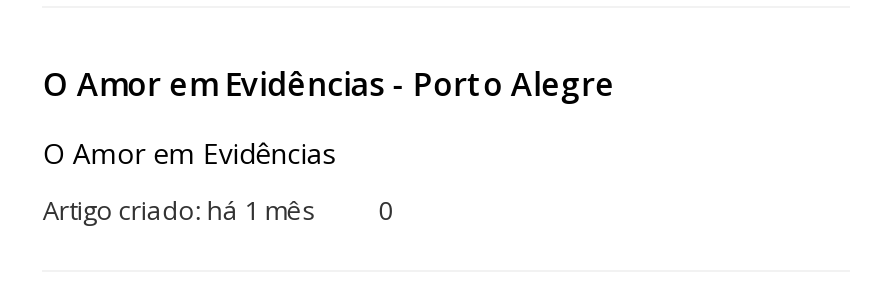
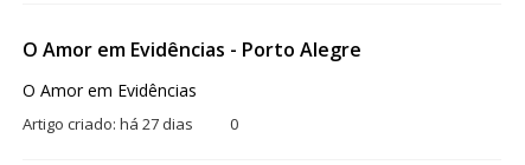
[43,192,317,228] Artigo criado: há 1 mês -> [23,113,194,134] Artigo criado: há 27 dias

